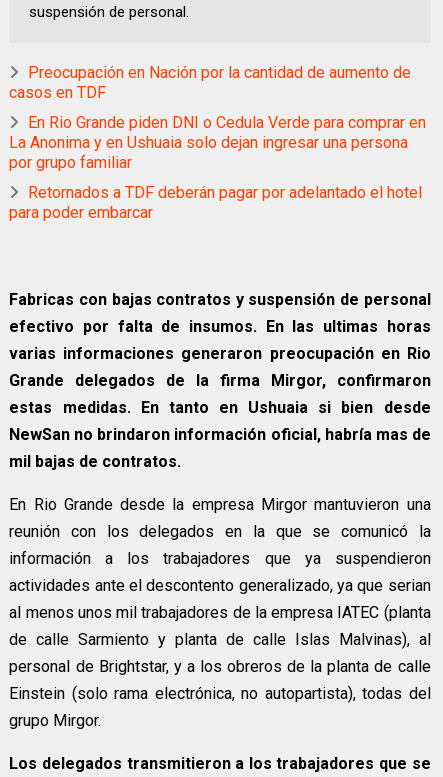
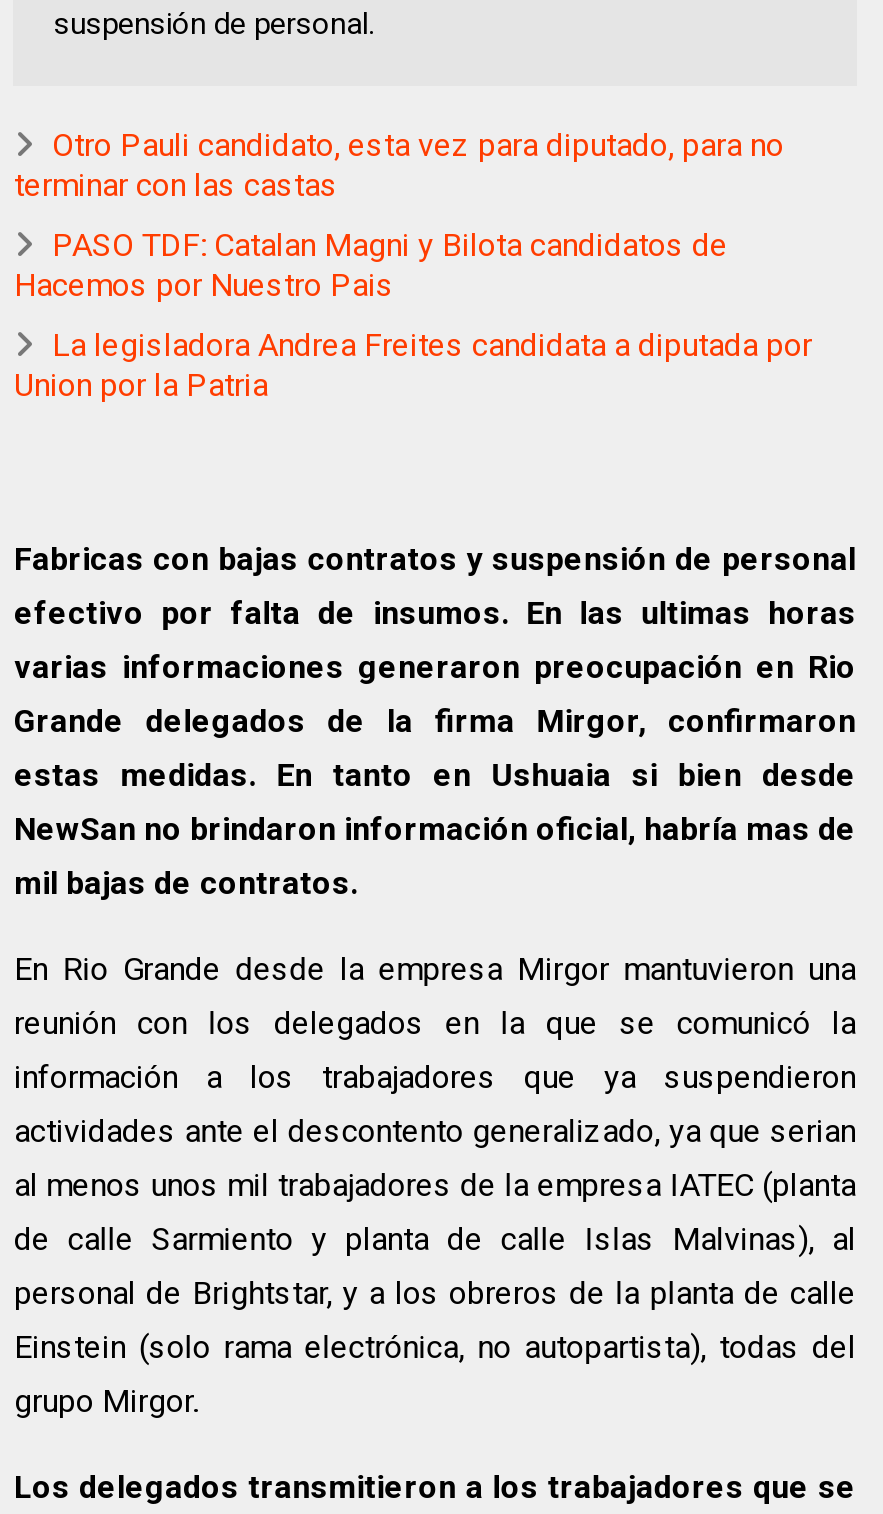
[9,63,411,102] Preocupación en Nación por la cantidad de aumento de | casos en TDF -> [14,127,784,205] Otro Pauli candidato, esta vez para diputado, para no | terminar con las castas
[9,113,426,172] En Rio Grande piden DNI o Cedula Verde para comprar en | La Anonima y en Ushuaia solo dejan ingresar una persona | por grupo familiar -> [14,227,728,305] PASO TDF: Catalan Magni y Bilota candidatos de | Hacemos por Nuestro Pais
[9,183,422,222] Retornados a TDF deberán pagar por adelantado el hotel | para poder embarcar -> [14,327,812,405] La legisladora Andrea Freites candidata a diputada por | Union por la Patria

